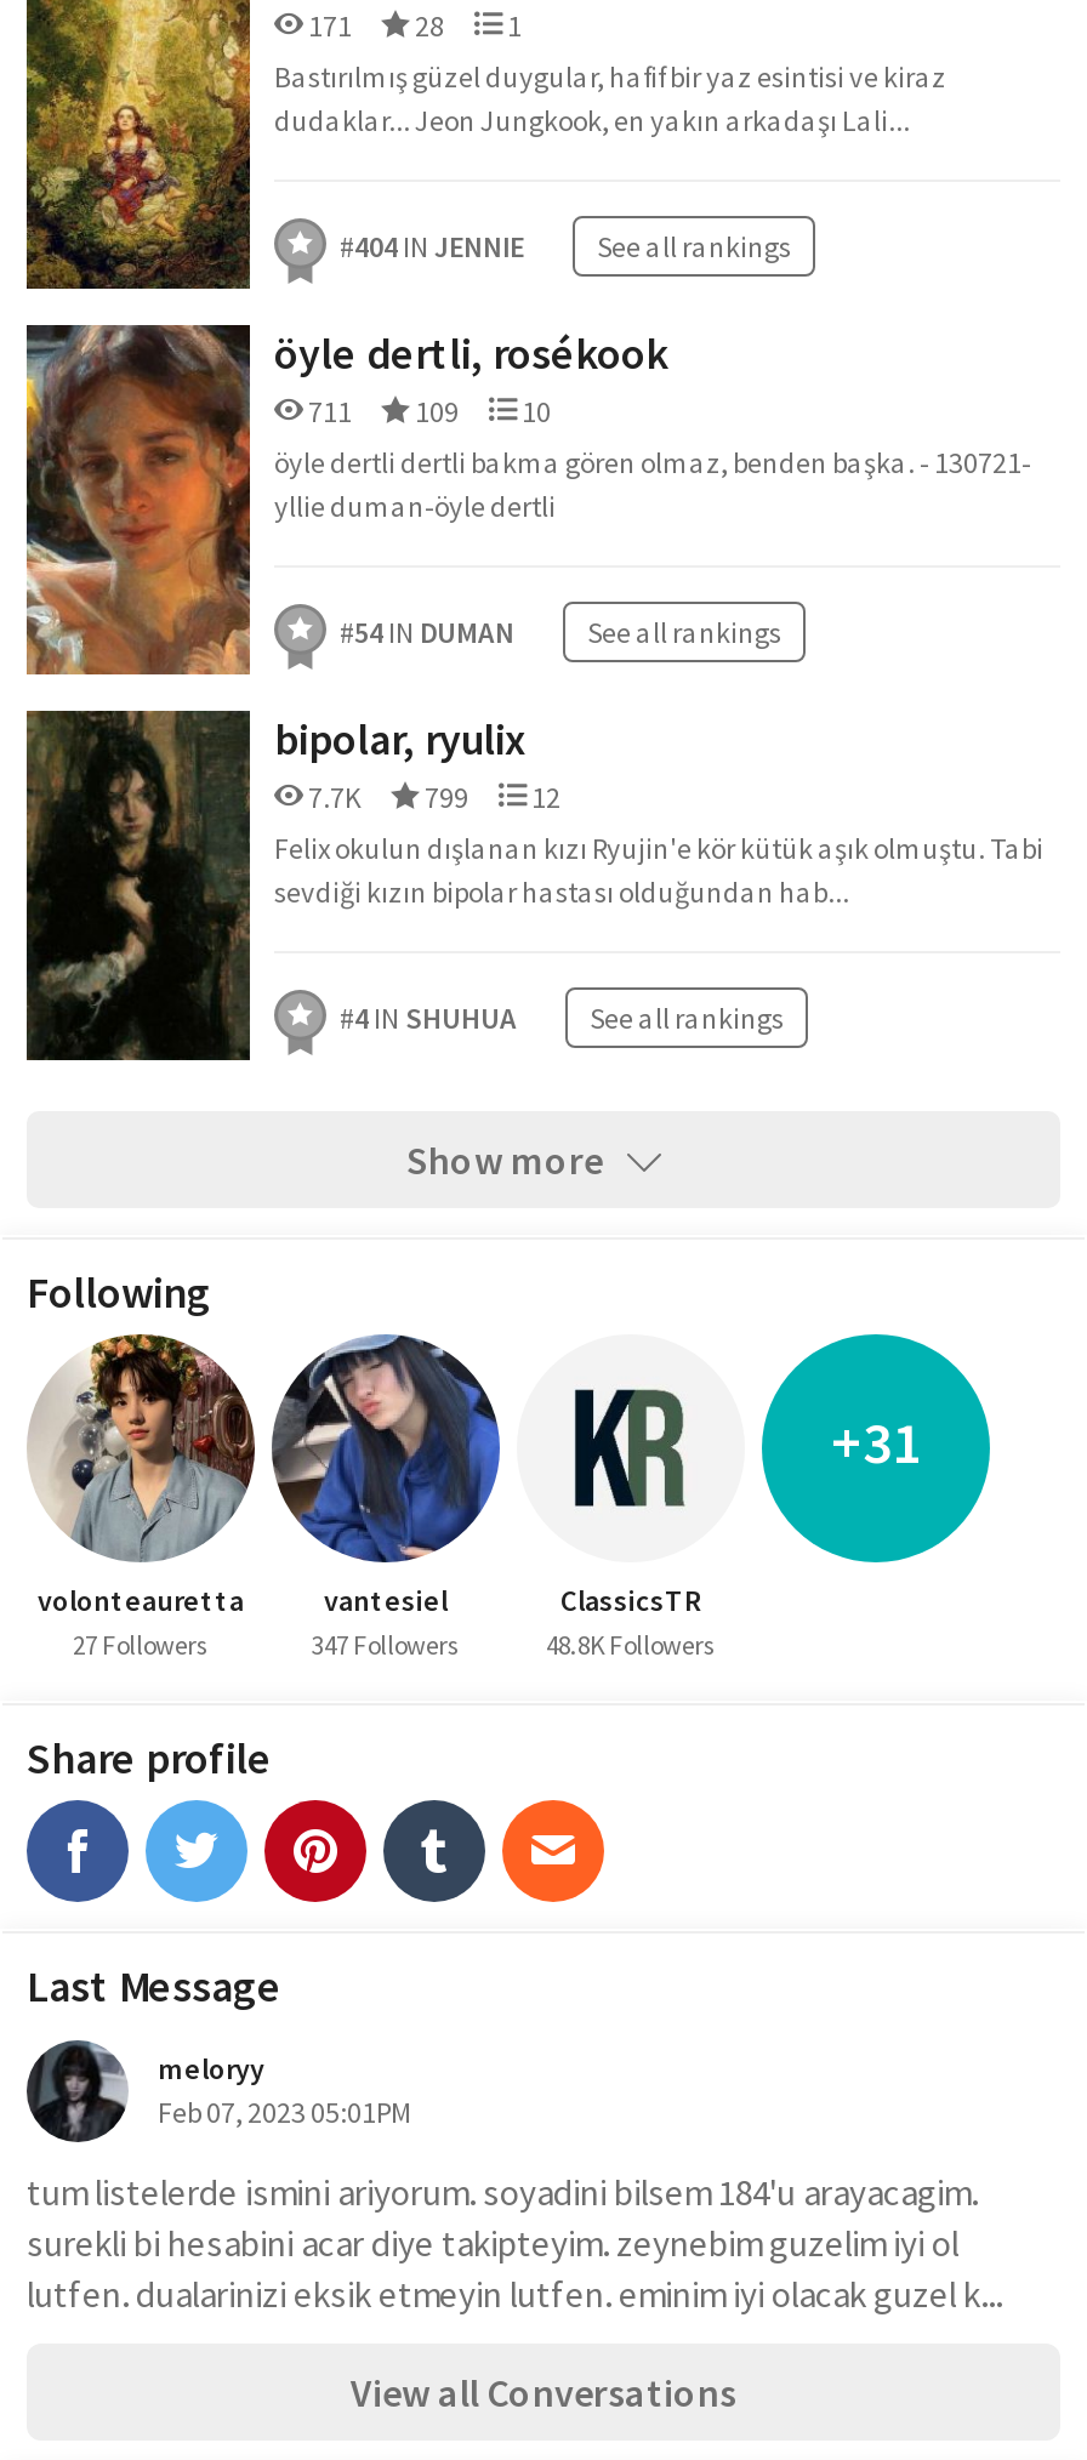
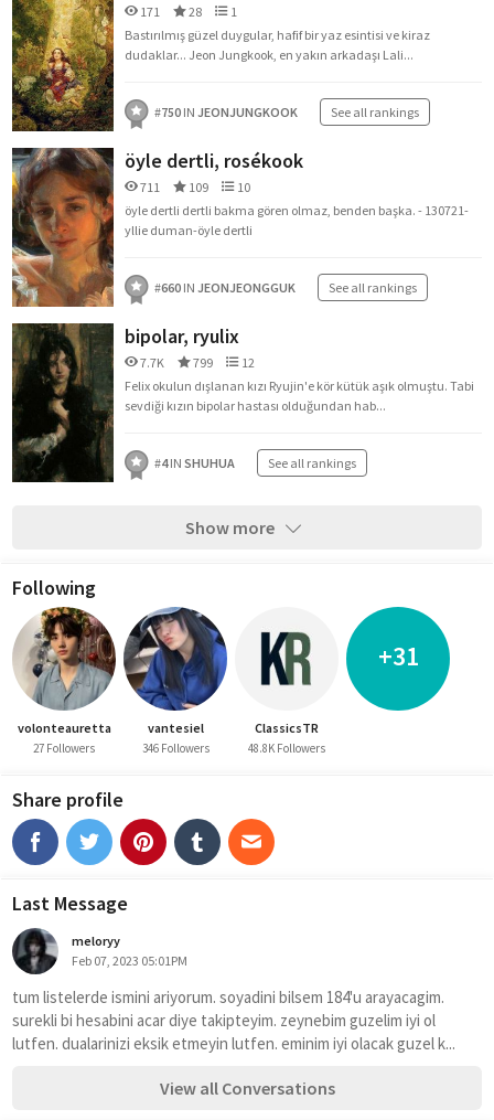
[340,228,524,264] #404 IN JENNIE -> [154,104,298,120] #750 IN JEONJUNGKOOK
[340,614,514,650] #54 IN DUMAN -> [154,279,296,296] #660 IN JEONJEONGGUK
[312,1628,460,1662] 347 Followers -> [142,740,209,756] 346 Followers

